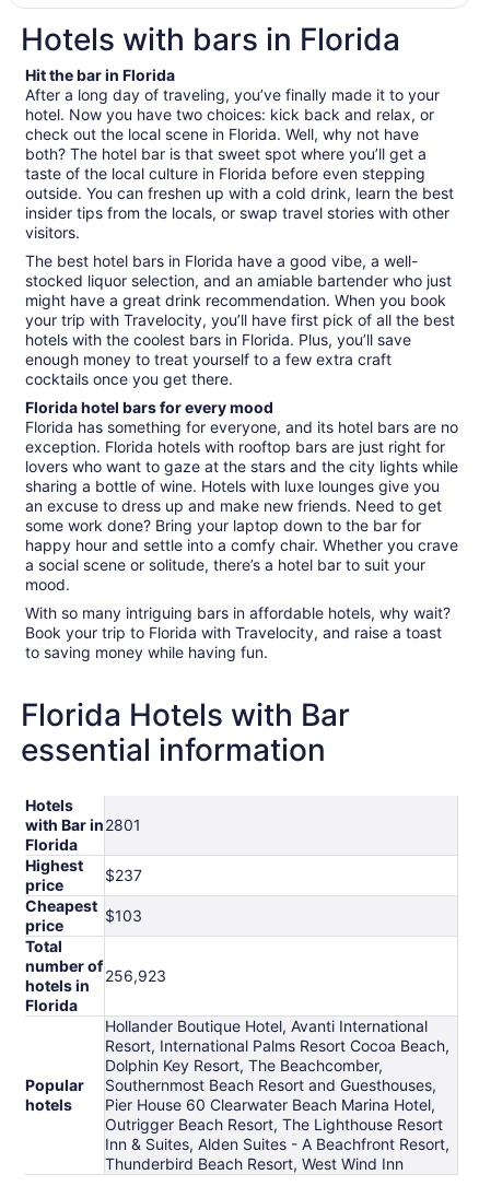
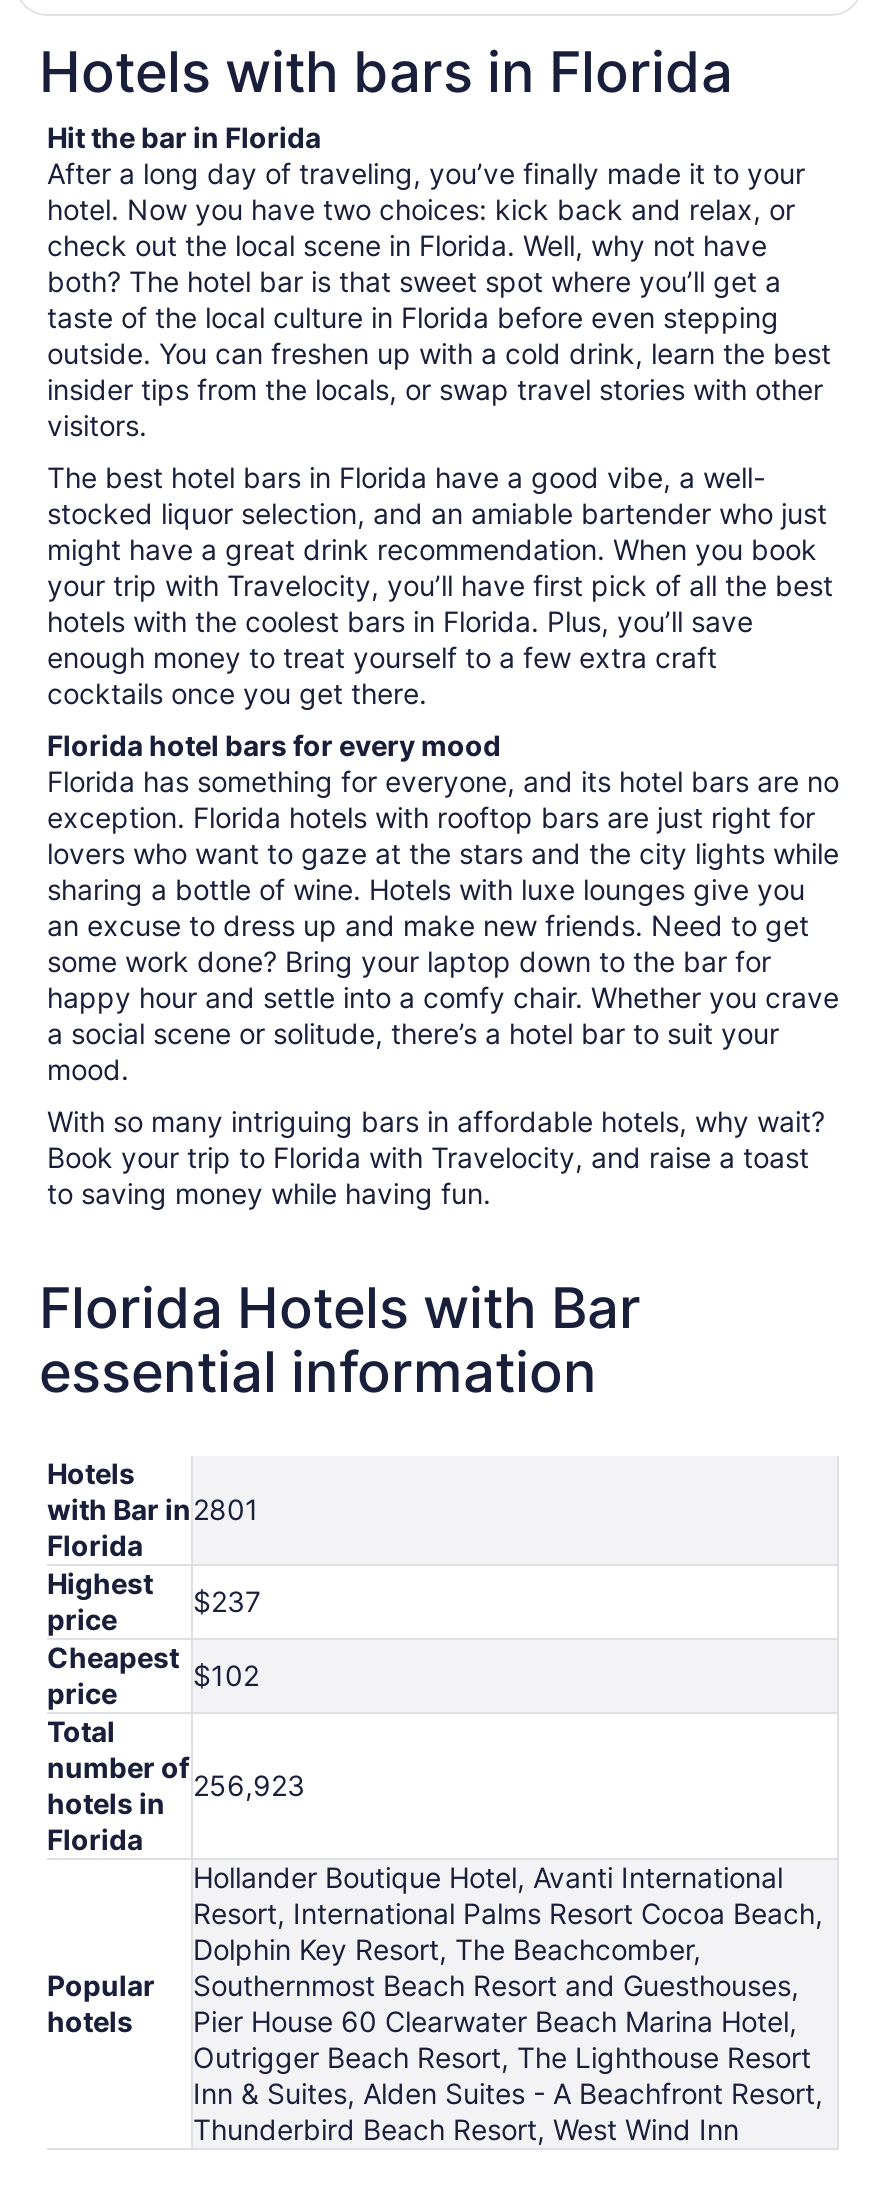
[105,906,142,925] $103 -> [193,1658,259,1692] $102

